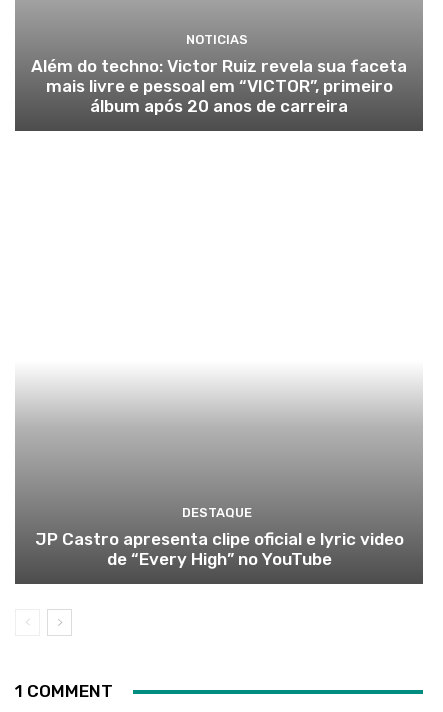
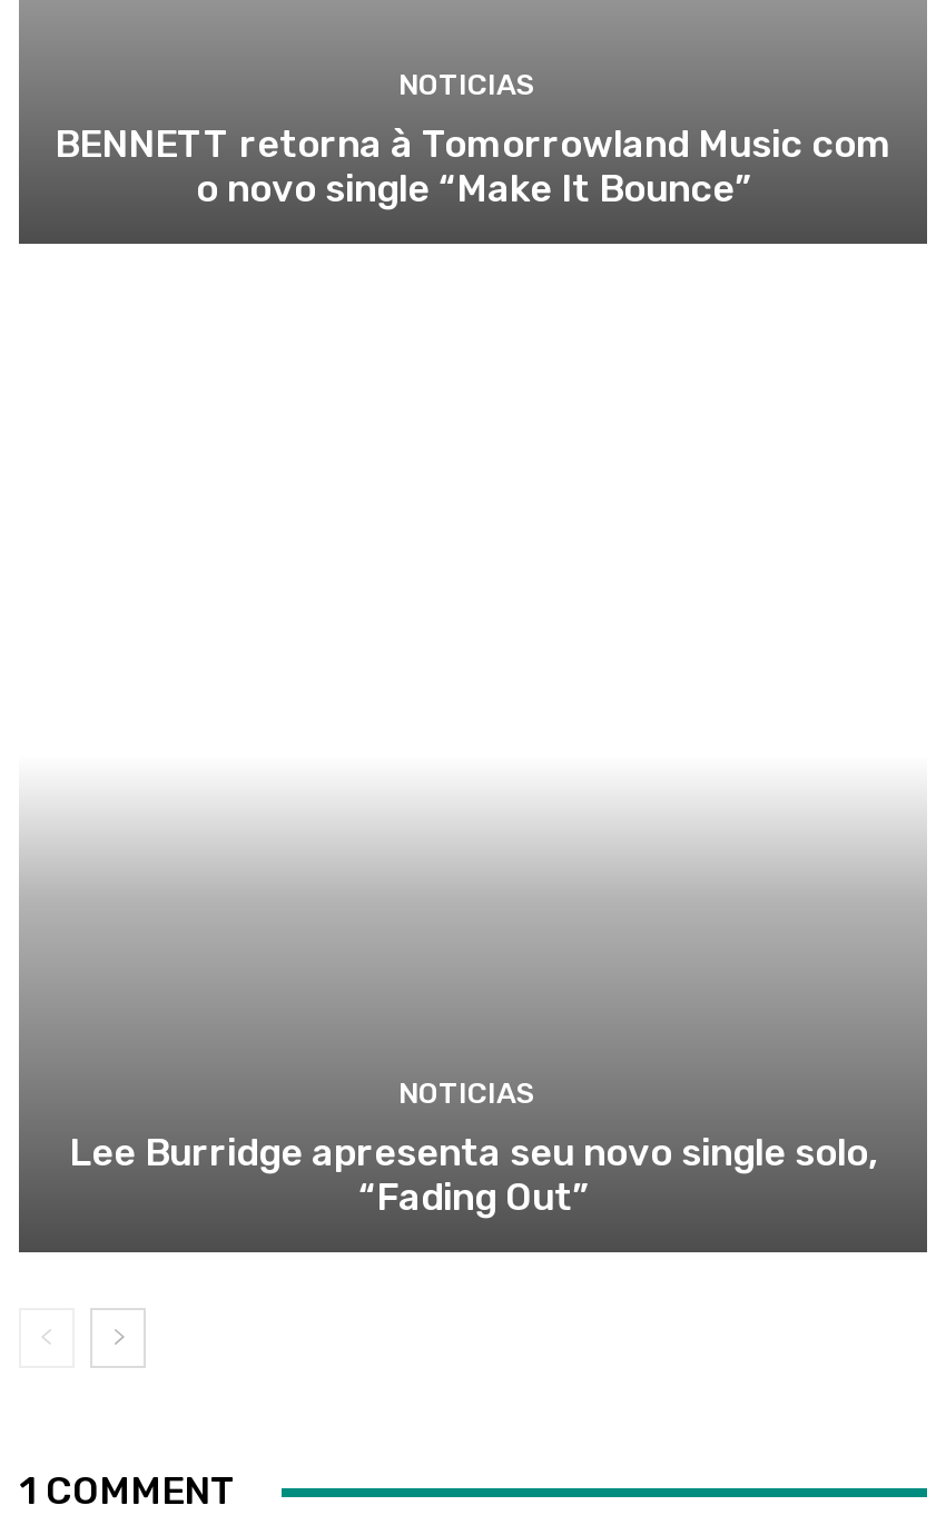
[31,56,407,116] Além do techno: Victor Ruiz revela sua faceta | mais livre e pessoal em “VICTOR”, primeiro | álbum após 20 anos de carreira -> [55,120,891,209] BENNETT retorna à Tomorrowland Music com | o novo single “Make It Bounce”
[34,505,403,569] DESTAQUE | JP Castro apresenta clipe oficial e lyric video | de “Every High” no YouTube -> [69,1077,877,1220] NOTICIAS | Lee Burridge apresenta seu novo single solo, | “Fading Out”

